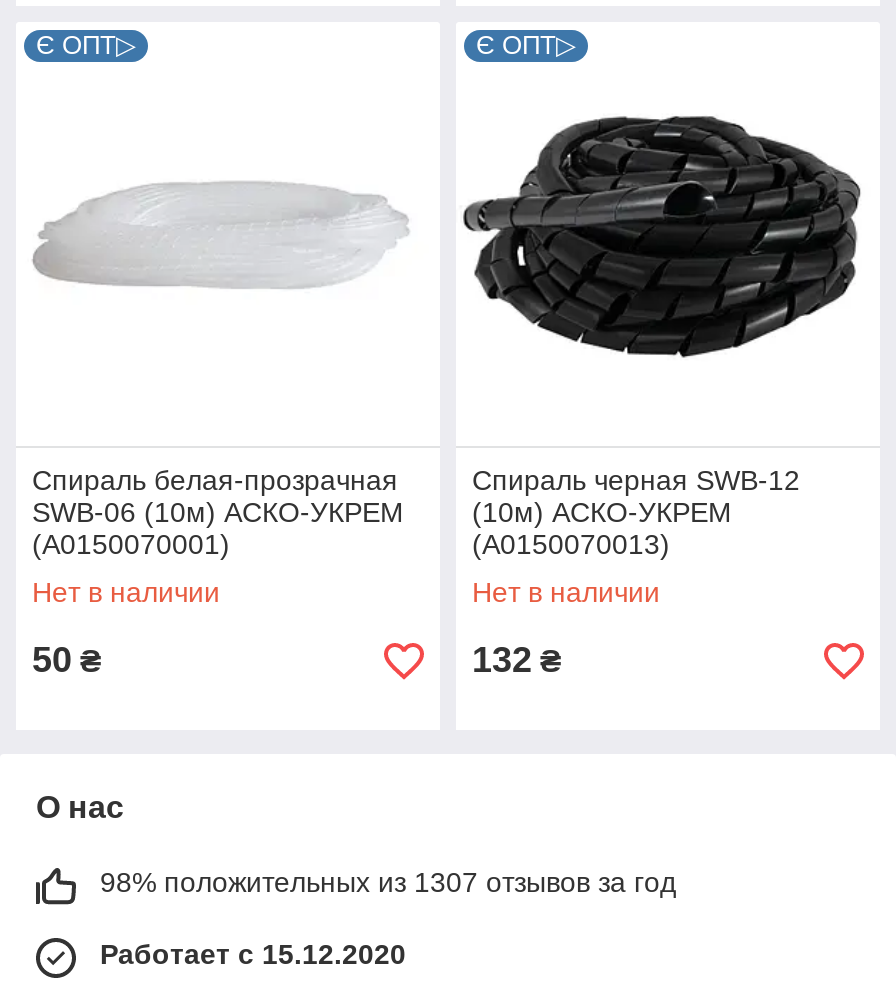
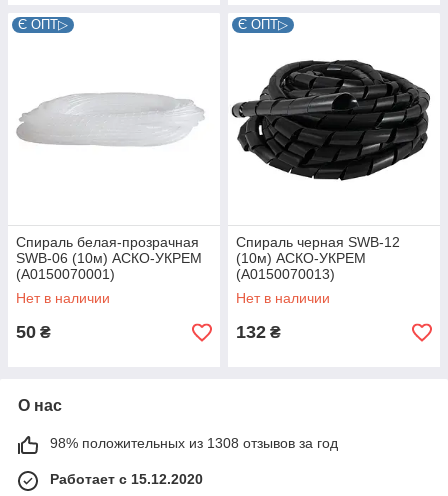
[100,866,676,898] 98% положительных из 1307 отзывов за год -> [50,435,338,451] 98% положительных из 1308 отзывов за год

